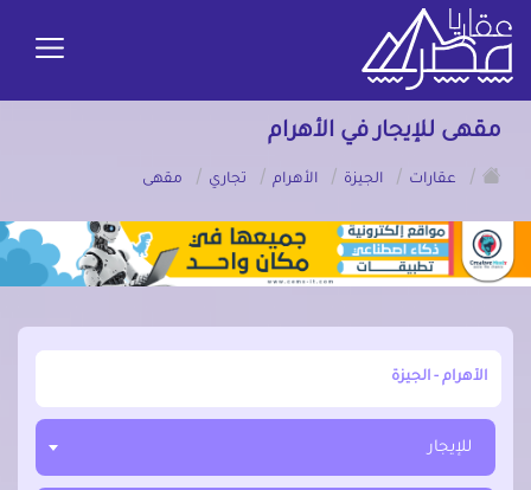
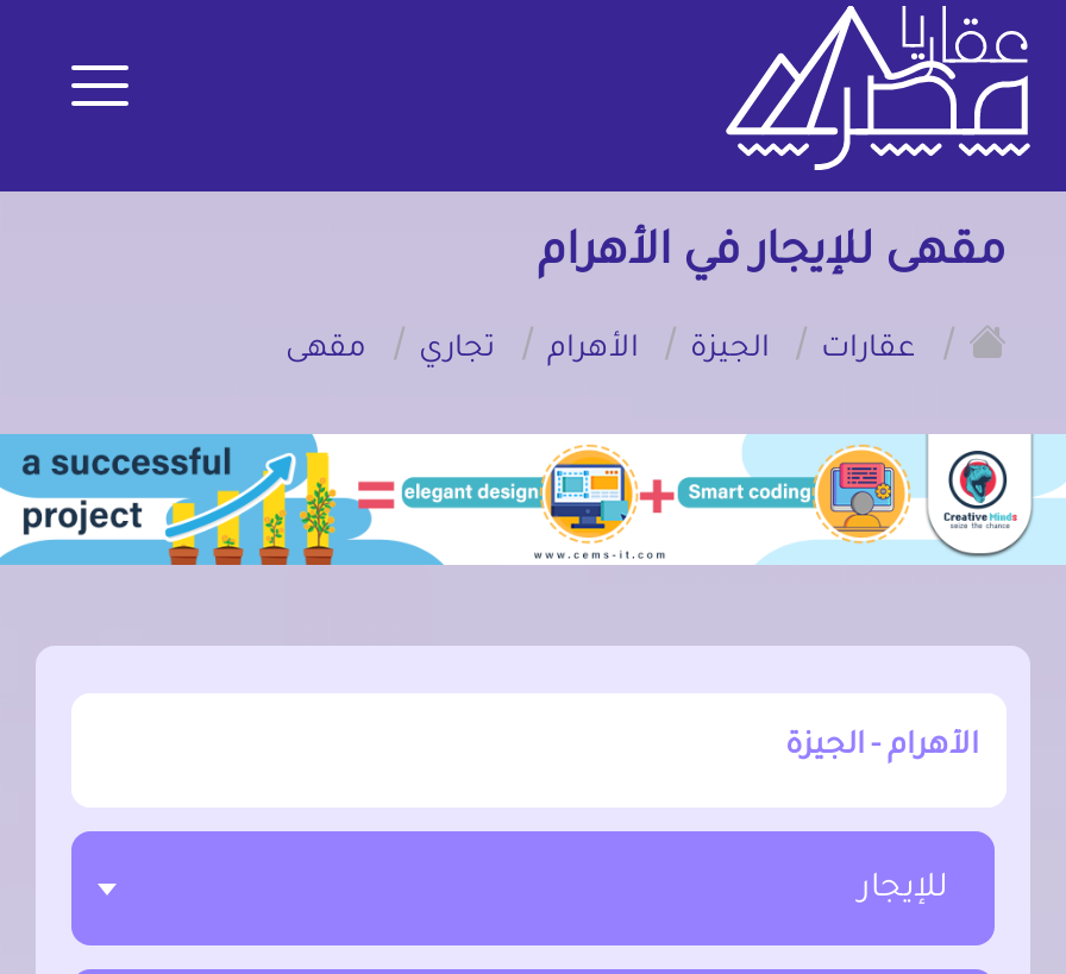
[4,220,527,288] [image] -> [7,432,1059,567] [image]

